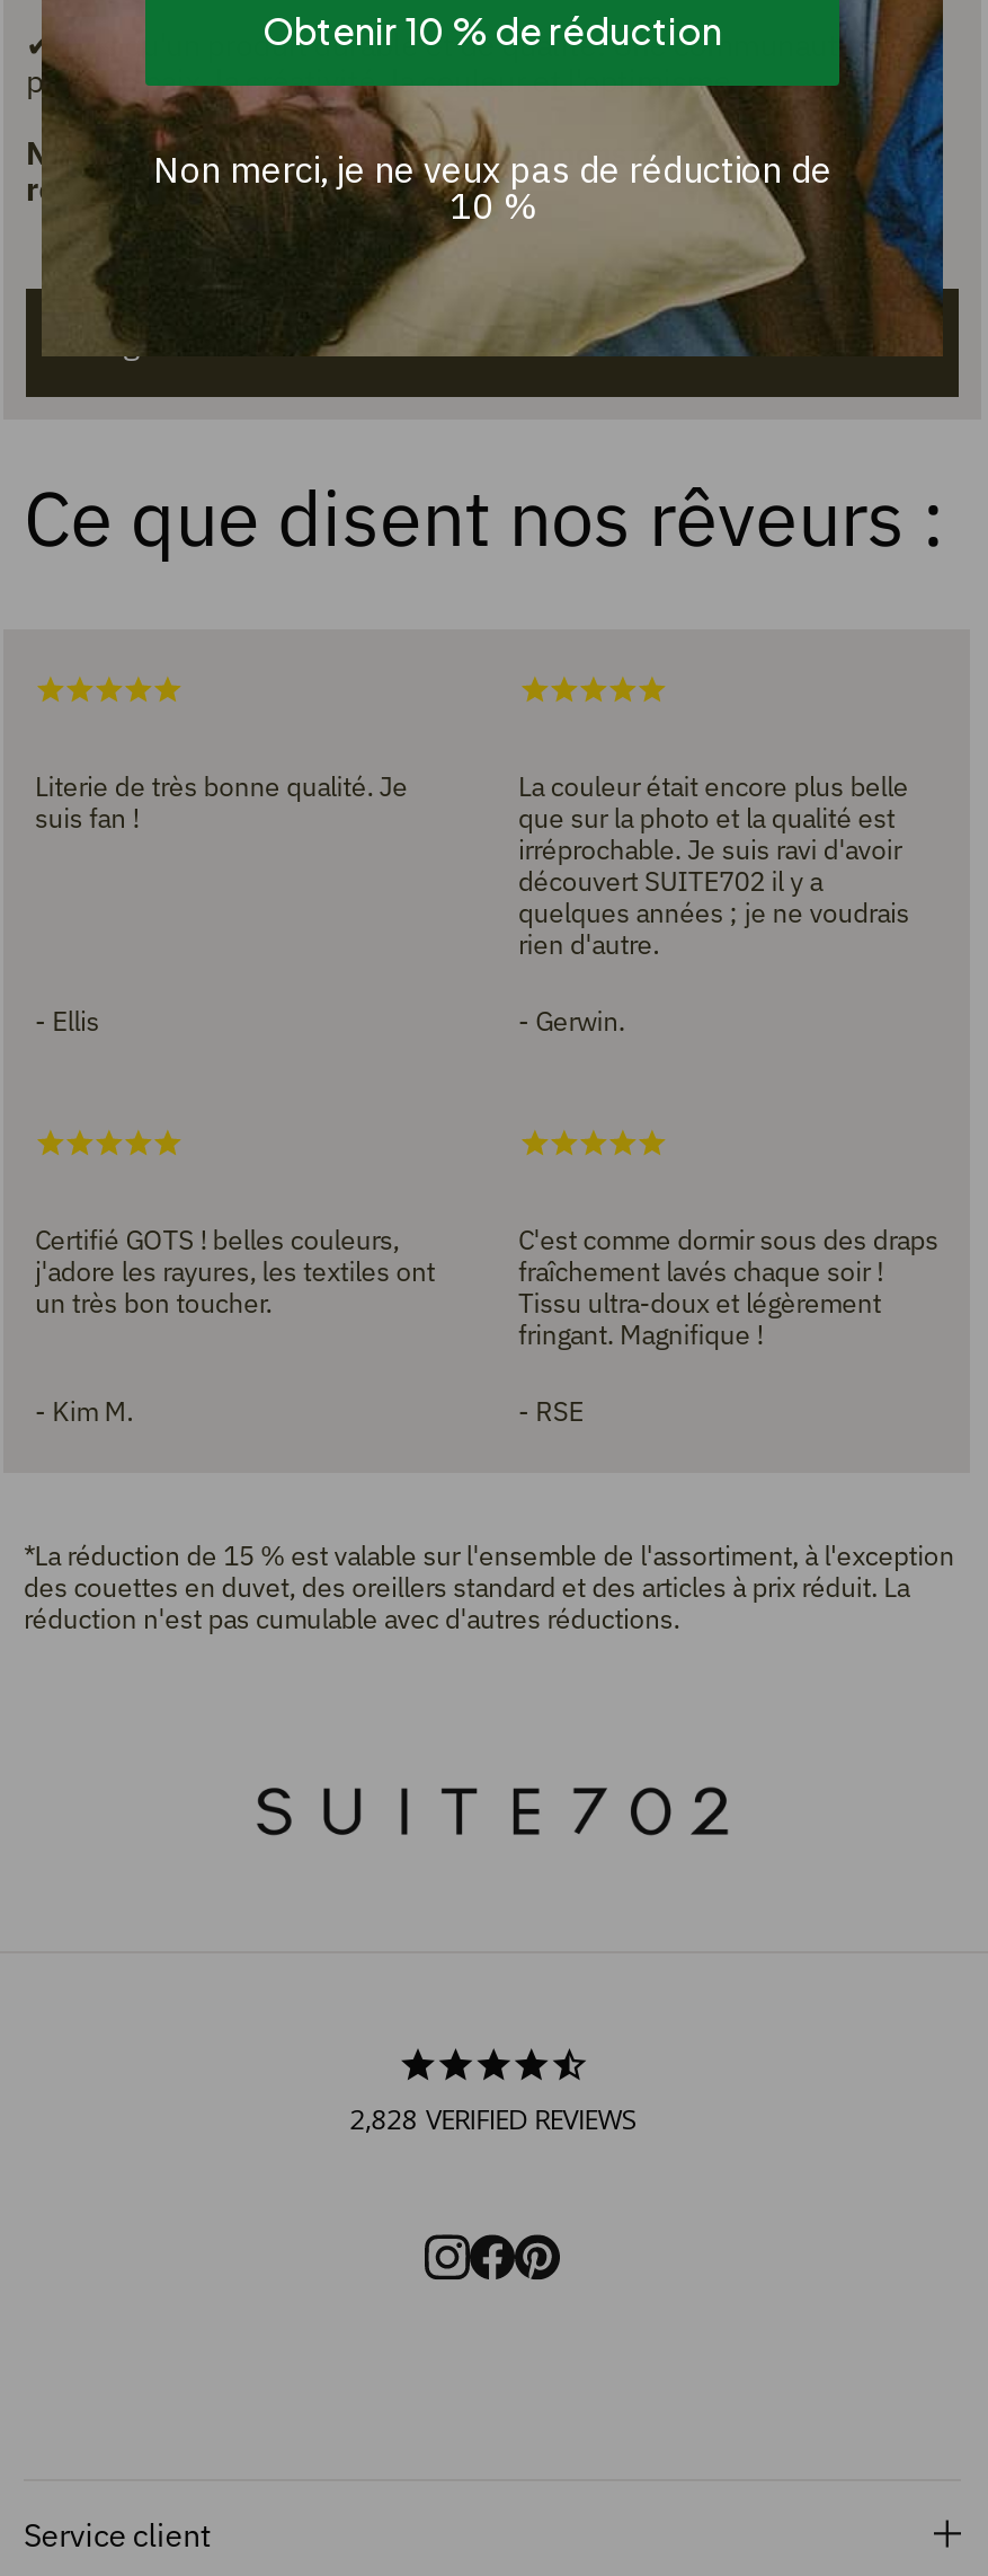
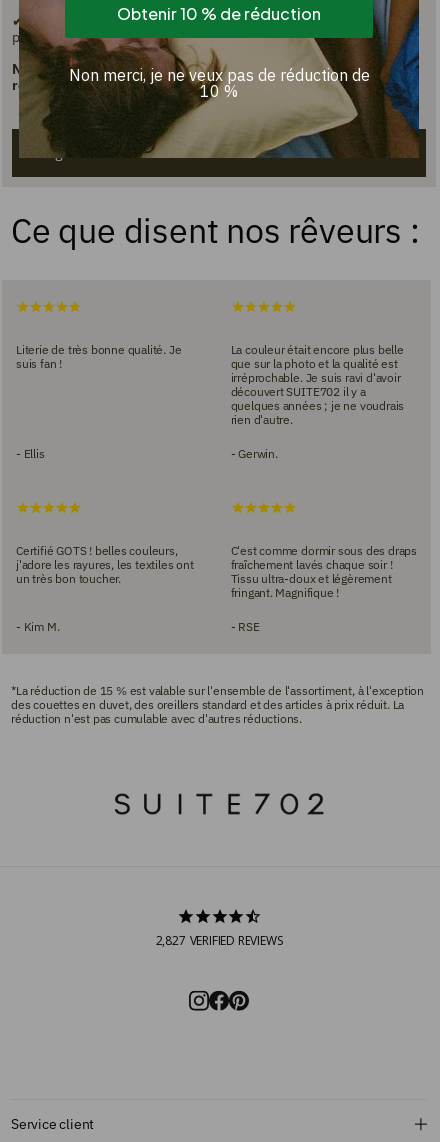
[350,2100,635,2139] 2,828 VERIFIED REVIEWS -> [156,932,282,949] 2,827 VERIFIED REVIEWS

